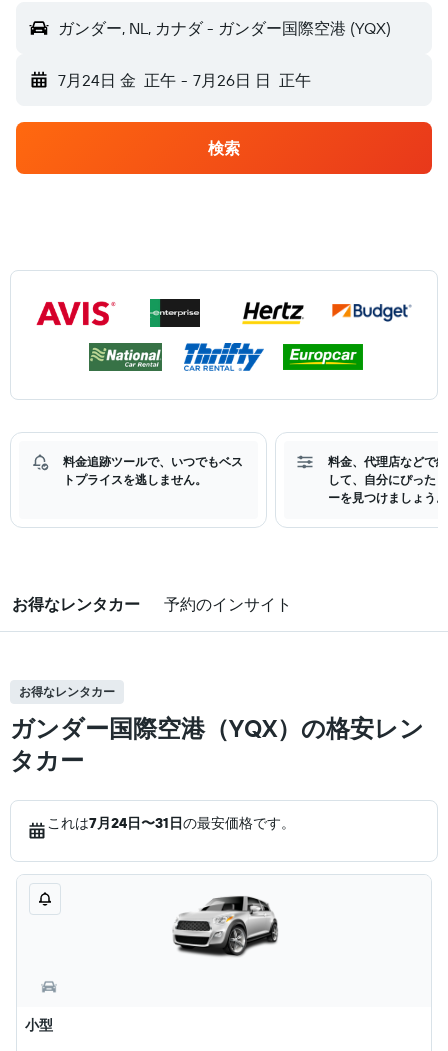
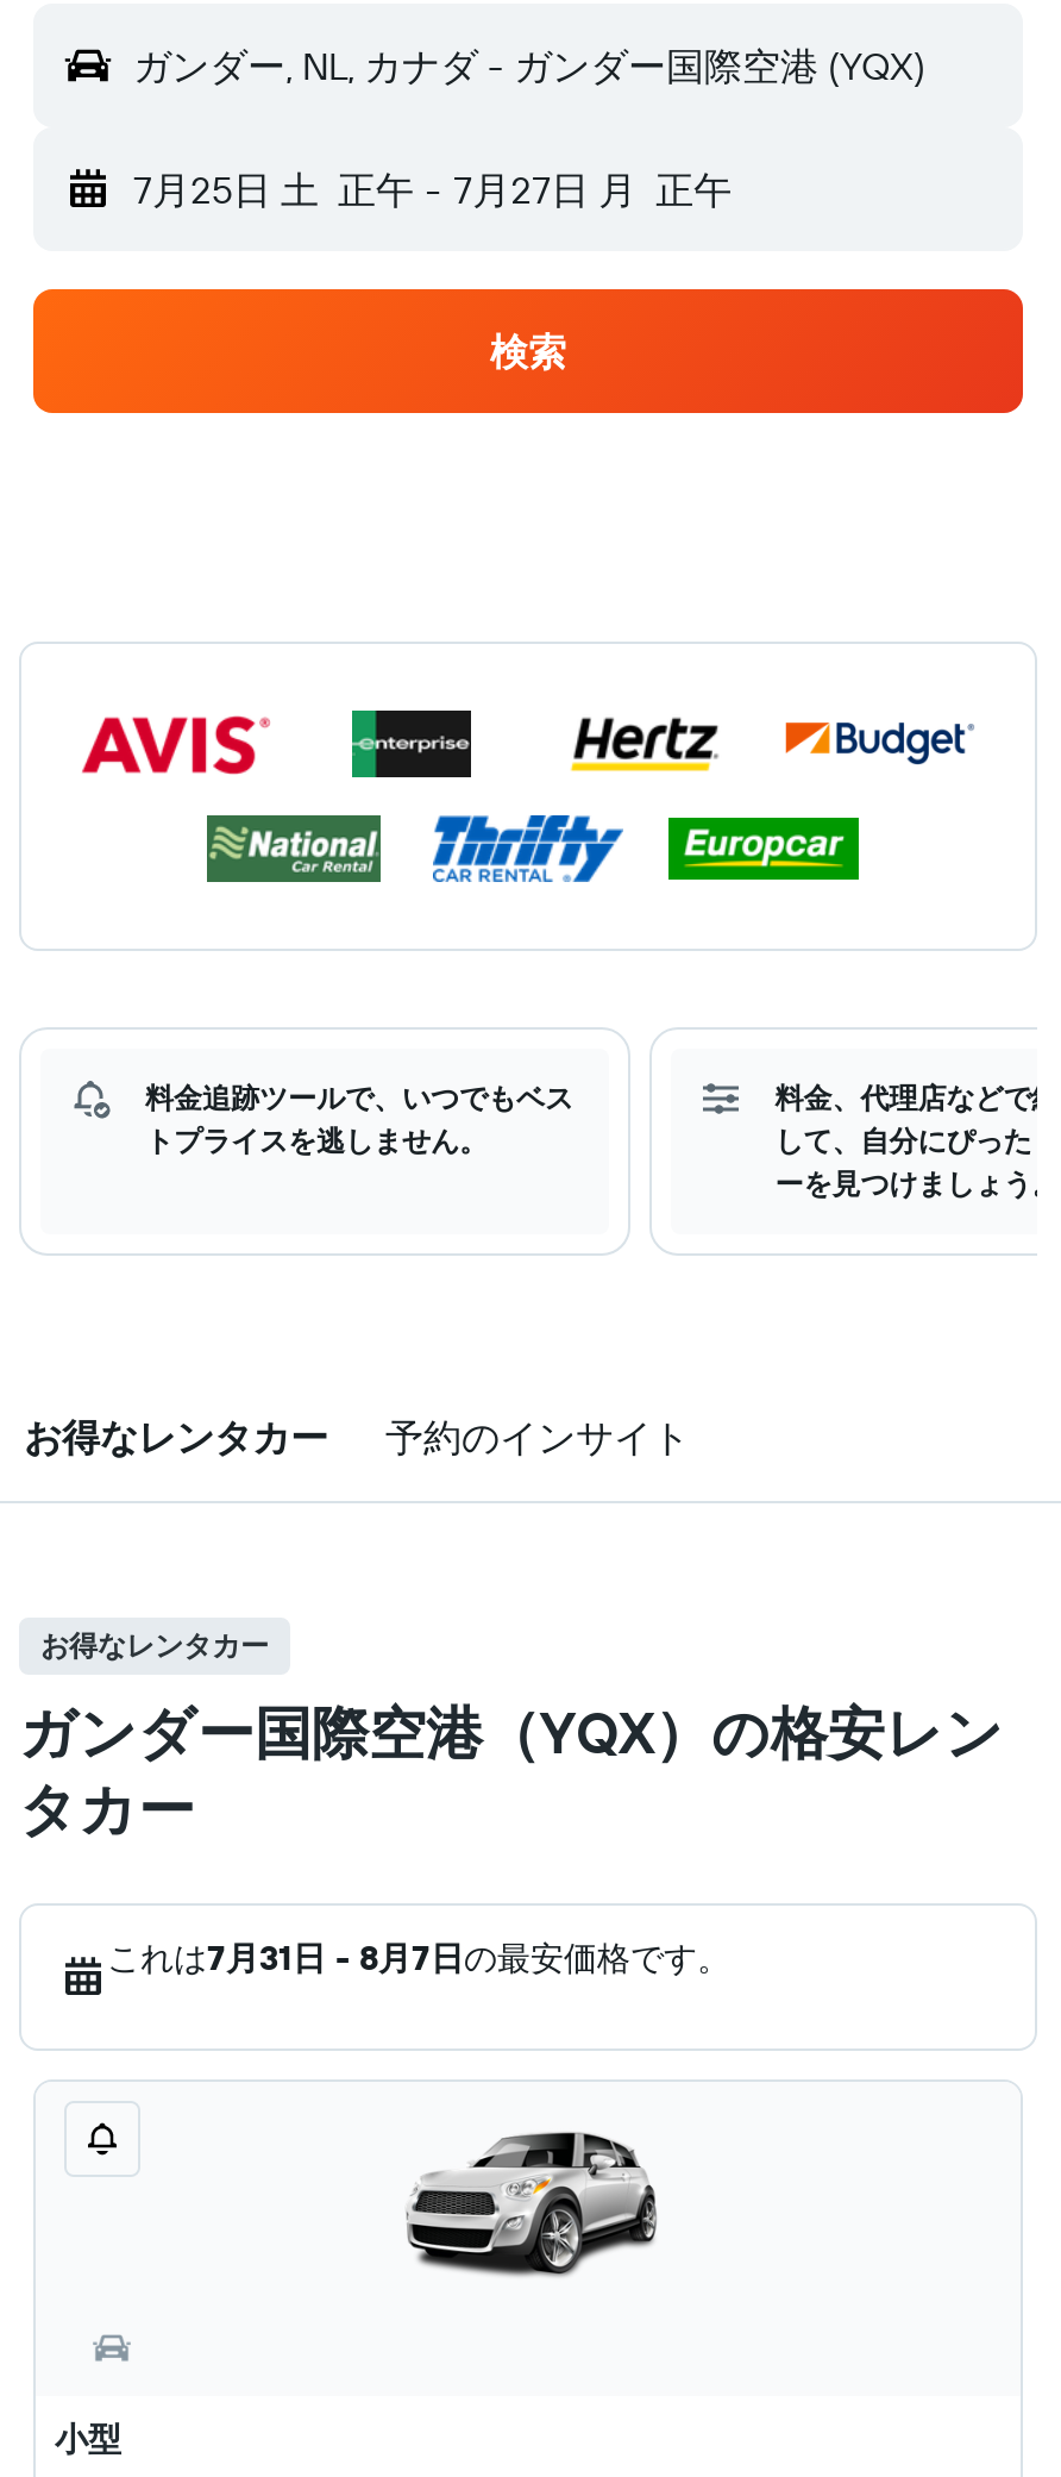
[58,70,311,90] 7月24日 金 正午 - 7月26日 日 正午 -> [133,165,732,213] 7月25日 土 正午 - 7月27日 月 正午
[47,814,295,832] これは7月24日〜31日の最安価格です。 -> [107,1937,730,1979] これは7月31日 - 8月7日の最安価格です。

